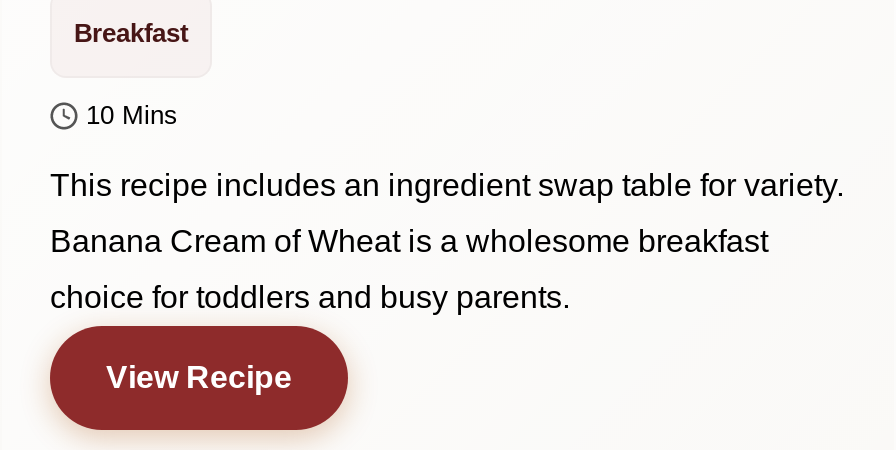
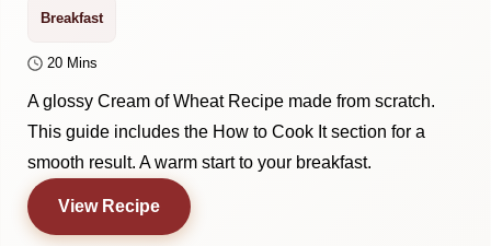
[86,101,178,131] 10 Mins -> [47,55,98,72] 20 Mins
[50,168,844,202] This recipe includes an ingredient swap table for variety. -> [27,92,435,110] A glossy Cream of Wheat Recipe made from scratch.
[50,224,768,258] Banana Cream of Wheat is a wholesome breakfast -> [27,122,425,141] This guide includes the How to Cook It section for a
[50,280,570,314] choice for toddlers and busy parents. -> [27,153,372,172] smooth result. A warm start to your breakfast.

